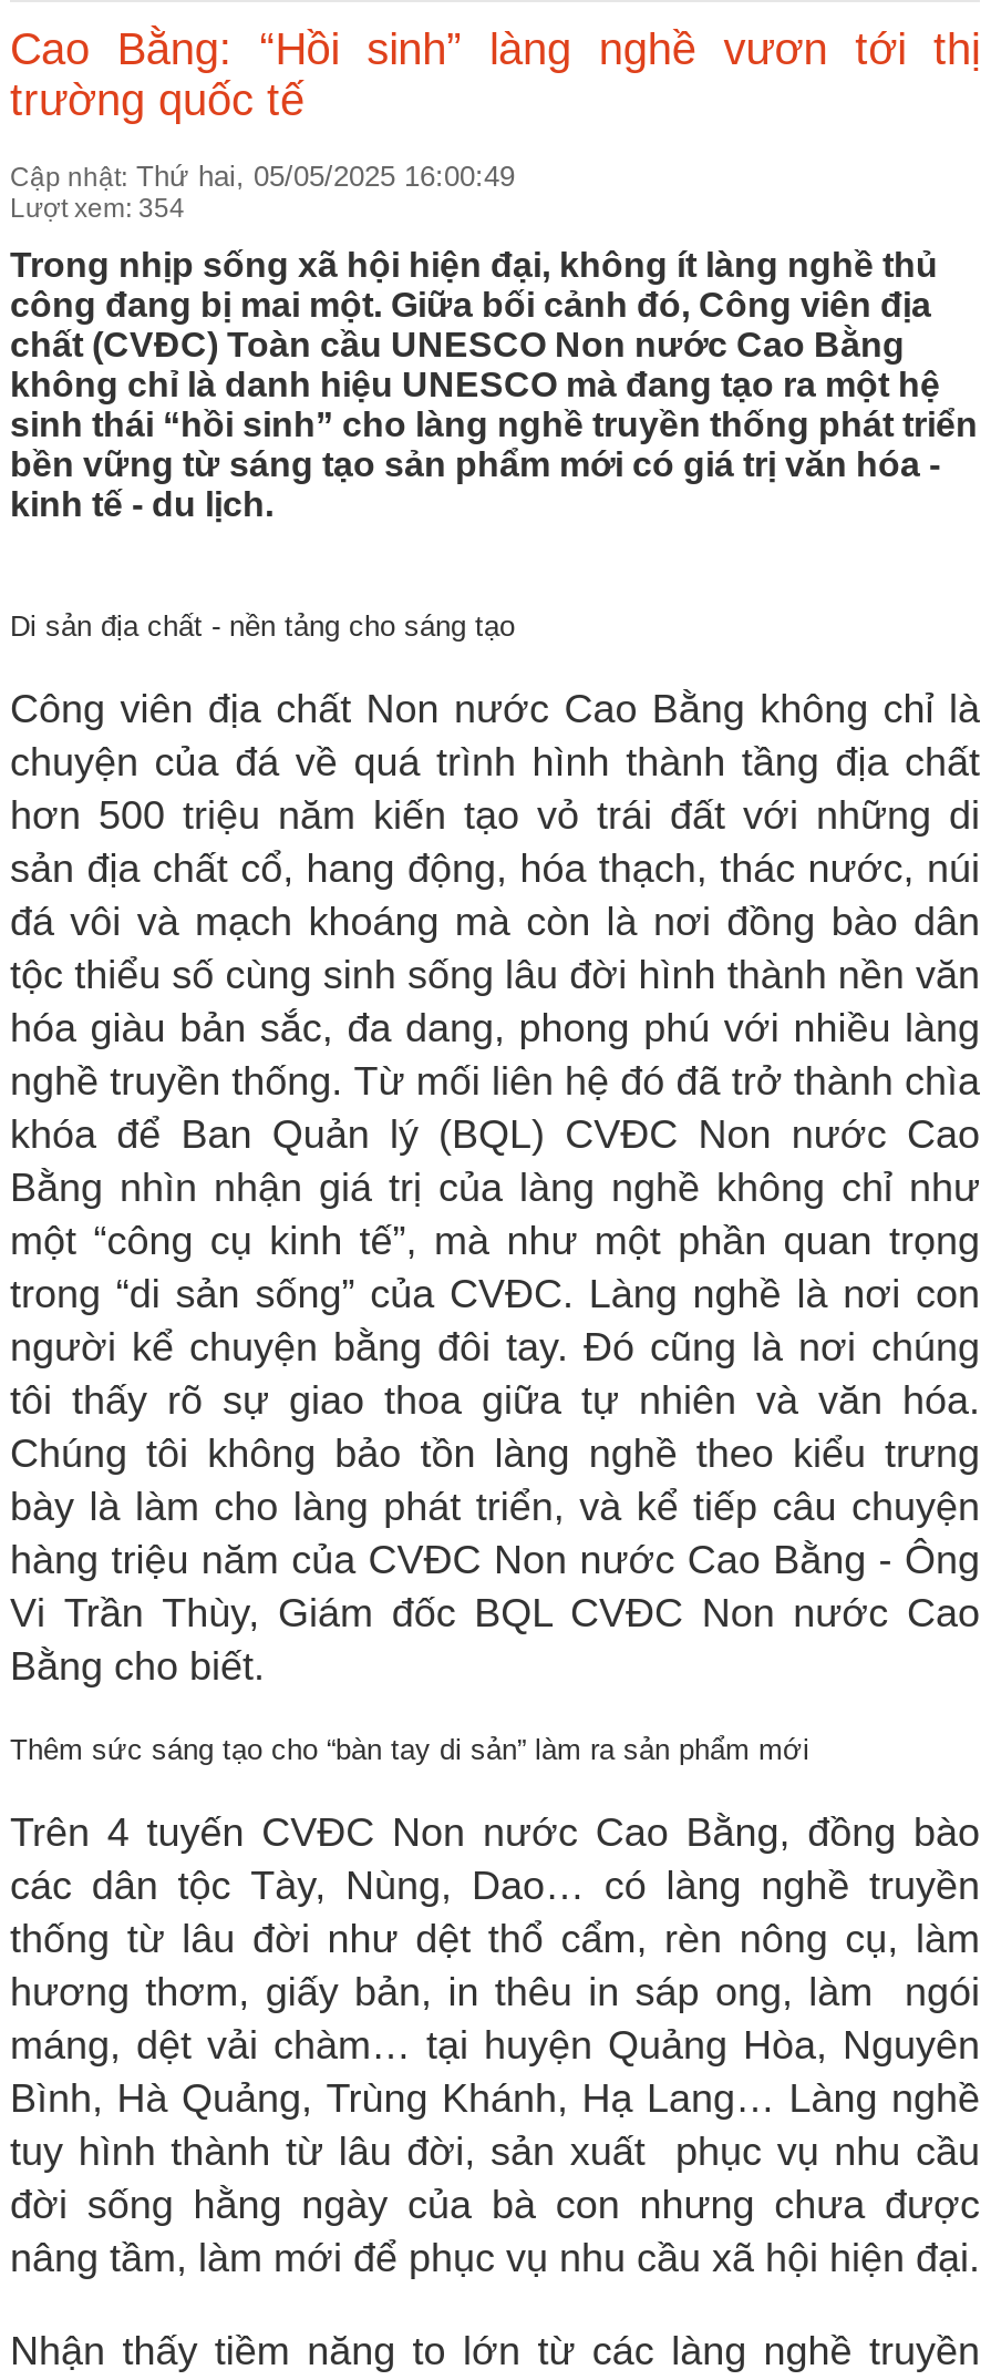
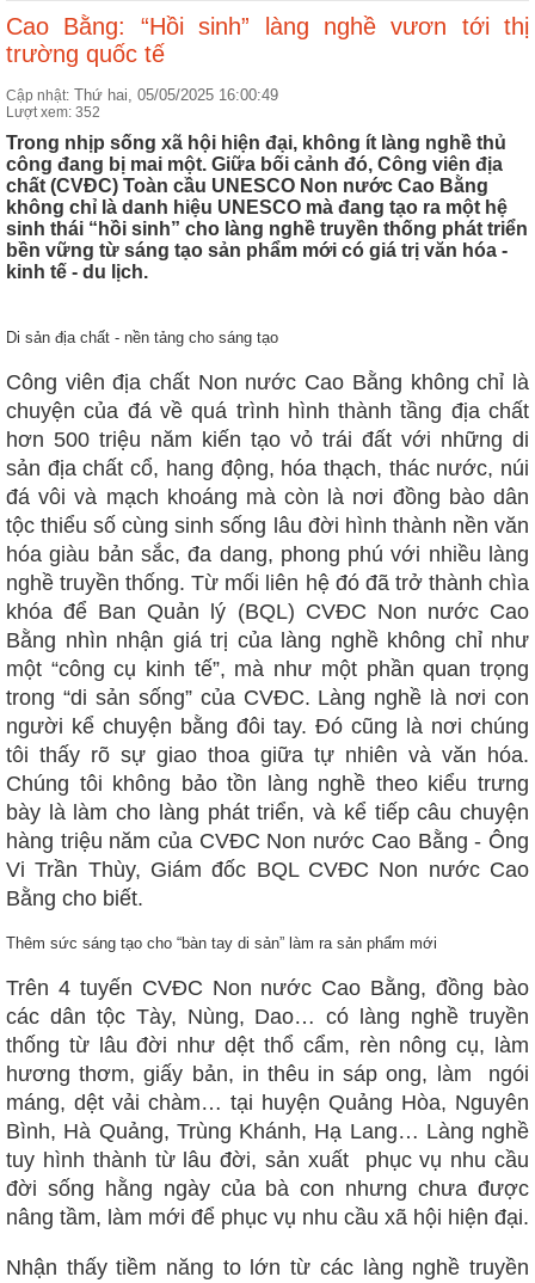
[10,192,185,223] Lượt xem: 354 -> [6,104,100,120] Lượt xem: 352

